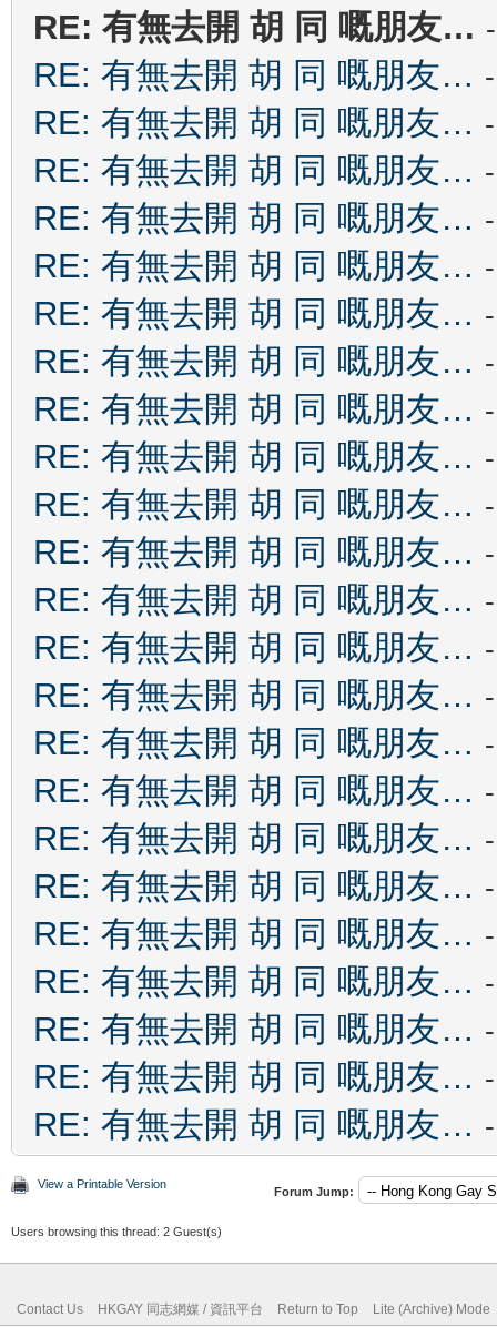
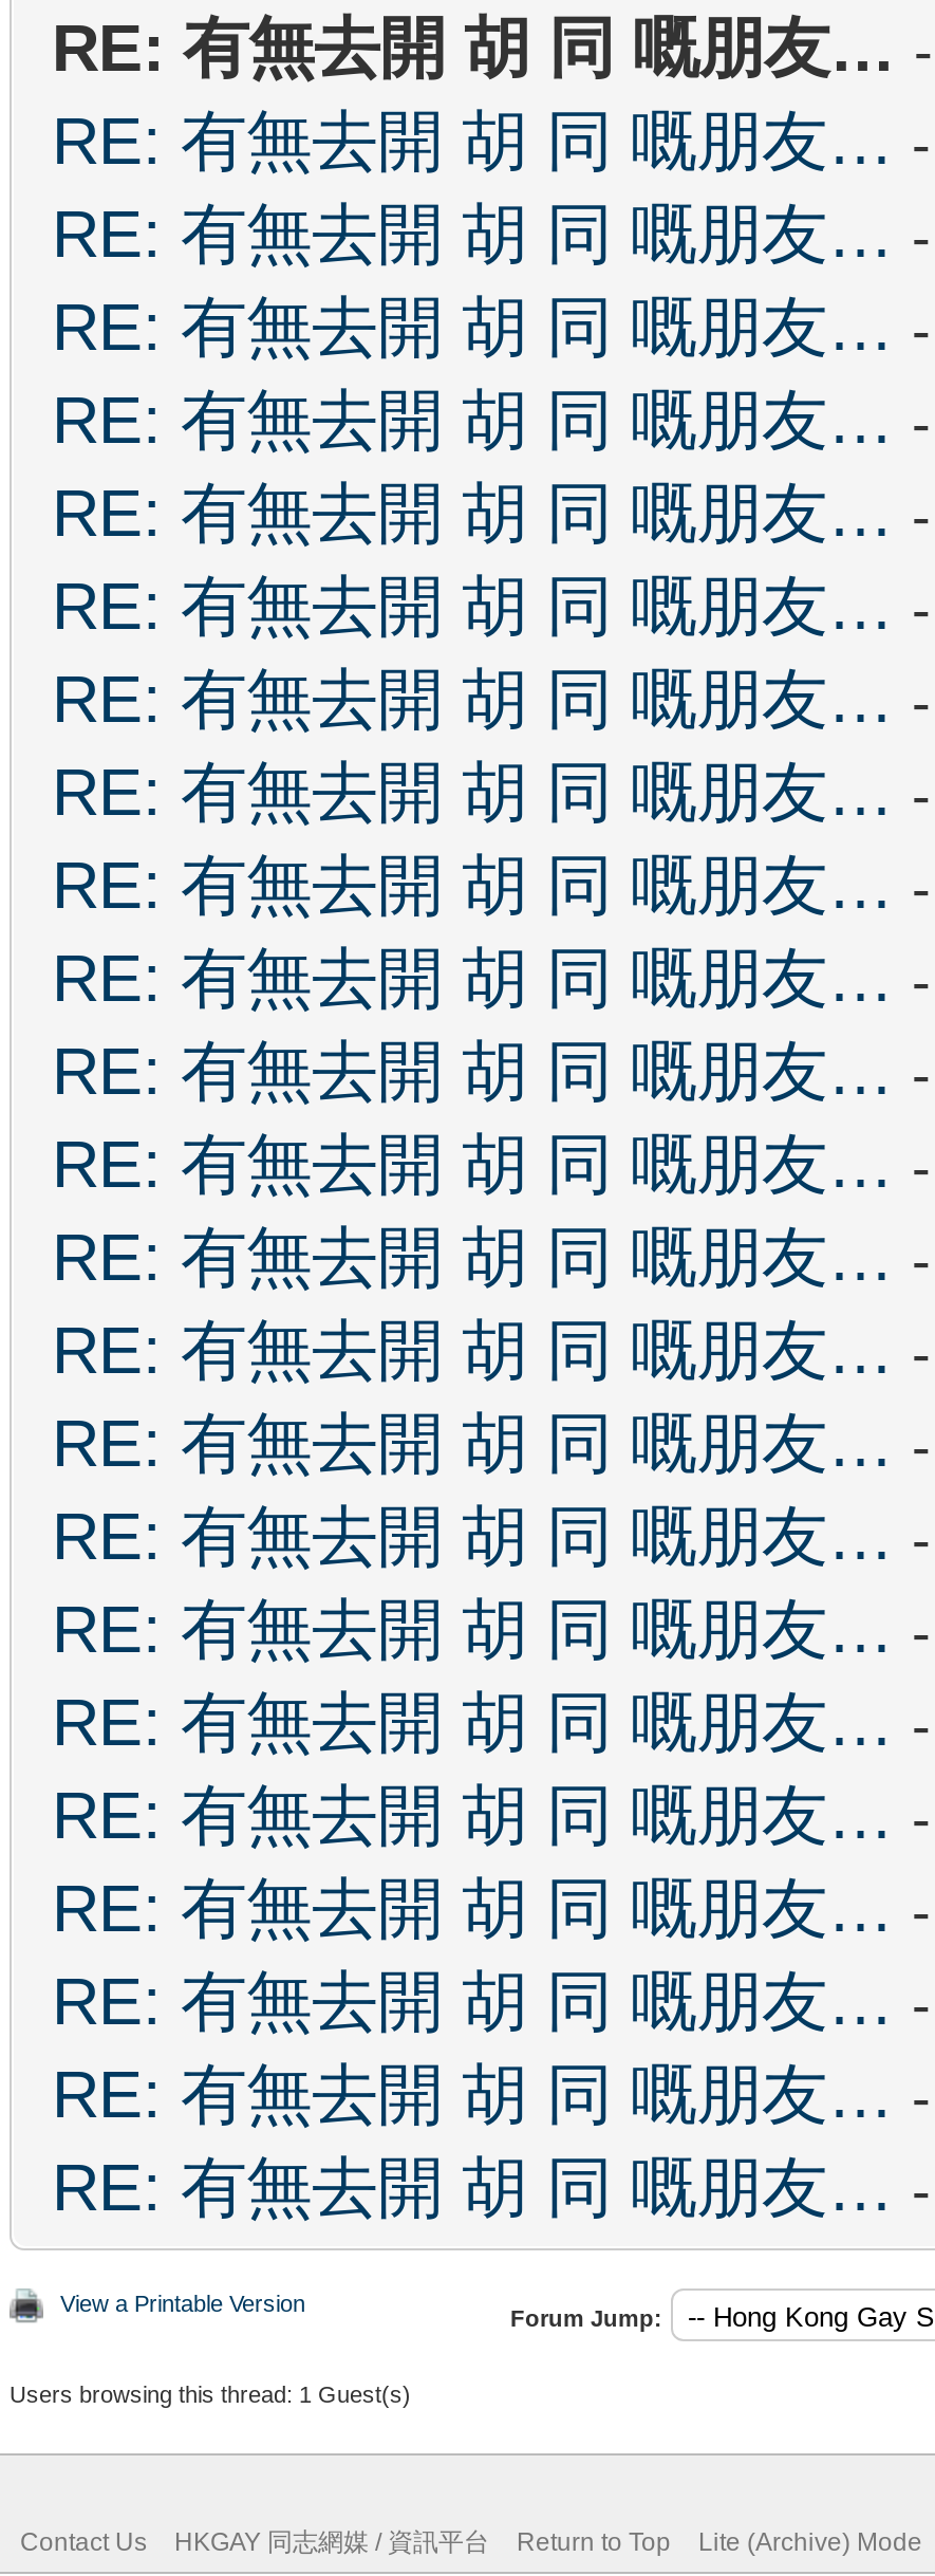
[11,1224,222,1238] Users browsing this thread: 2 Guest(s) -> [10,2380,411,2406] Users browsing this thread: 1 Guest(s)

